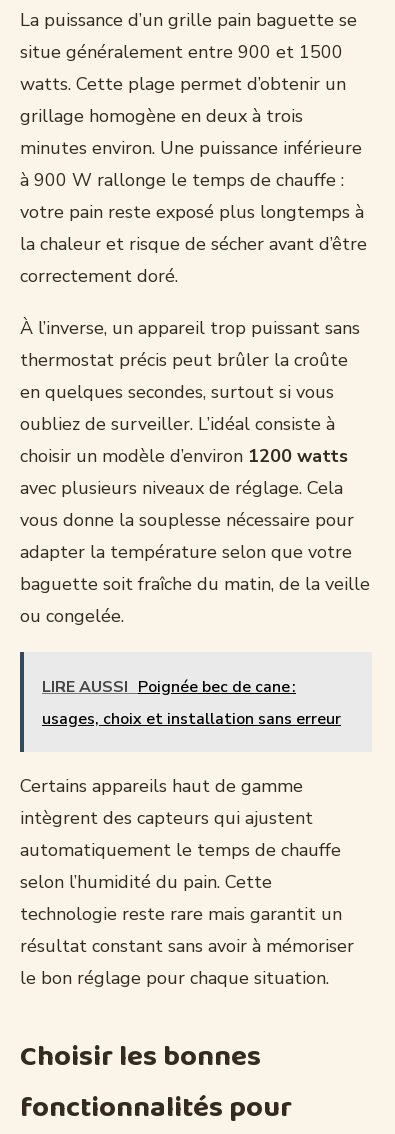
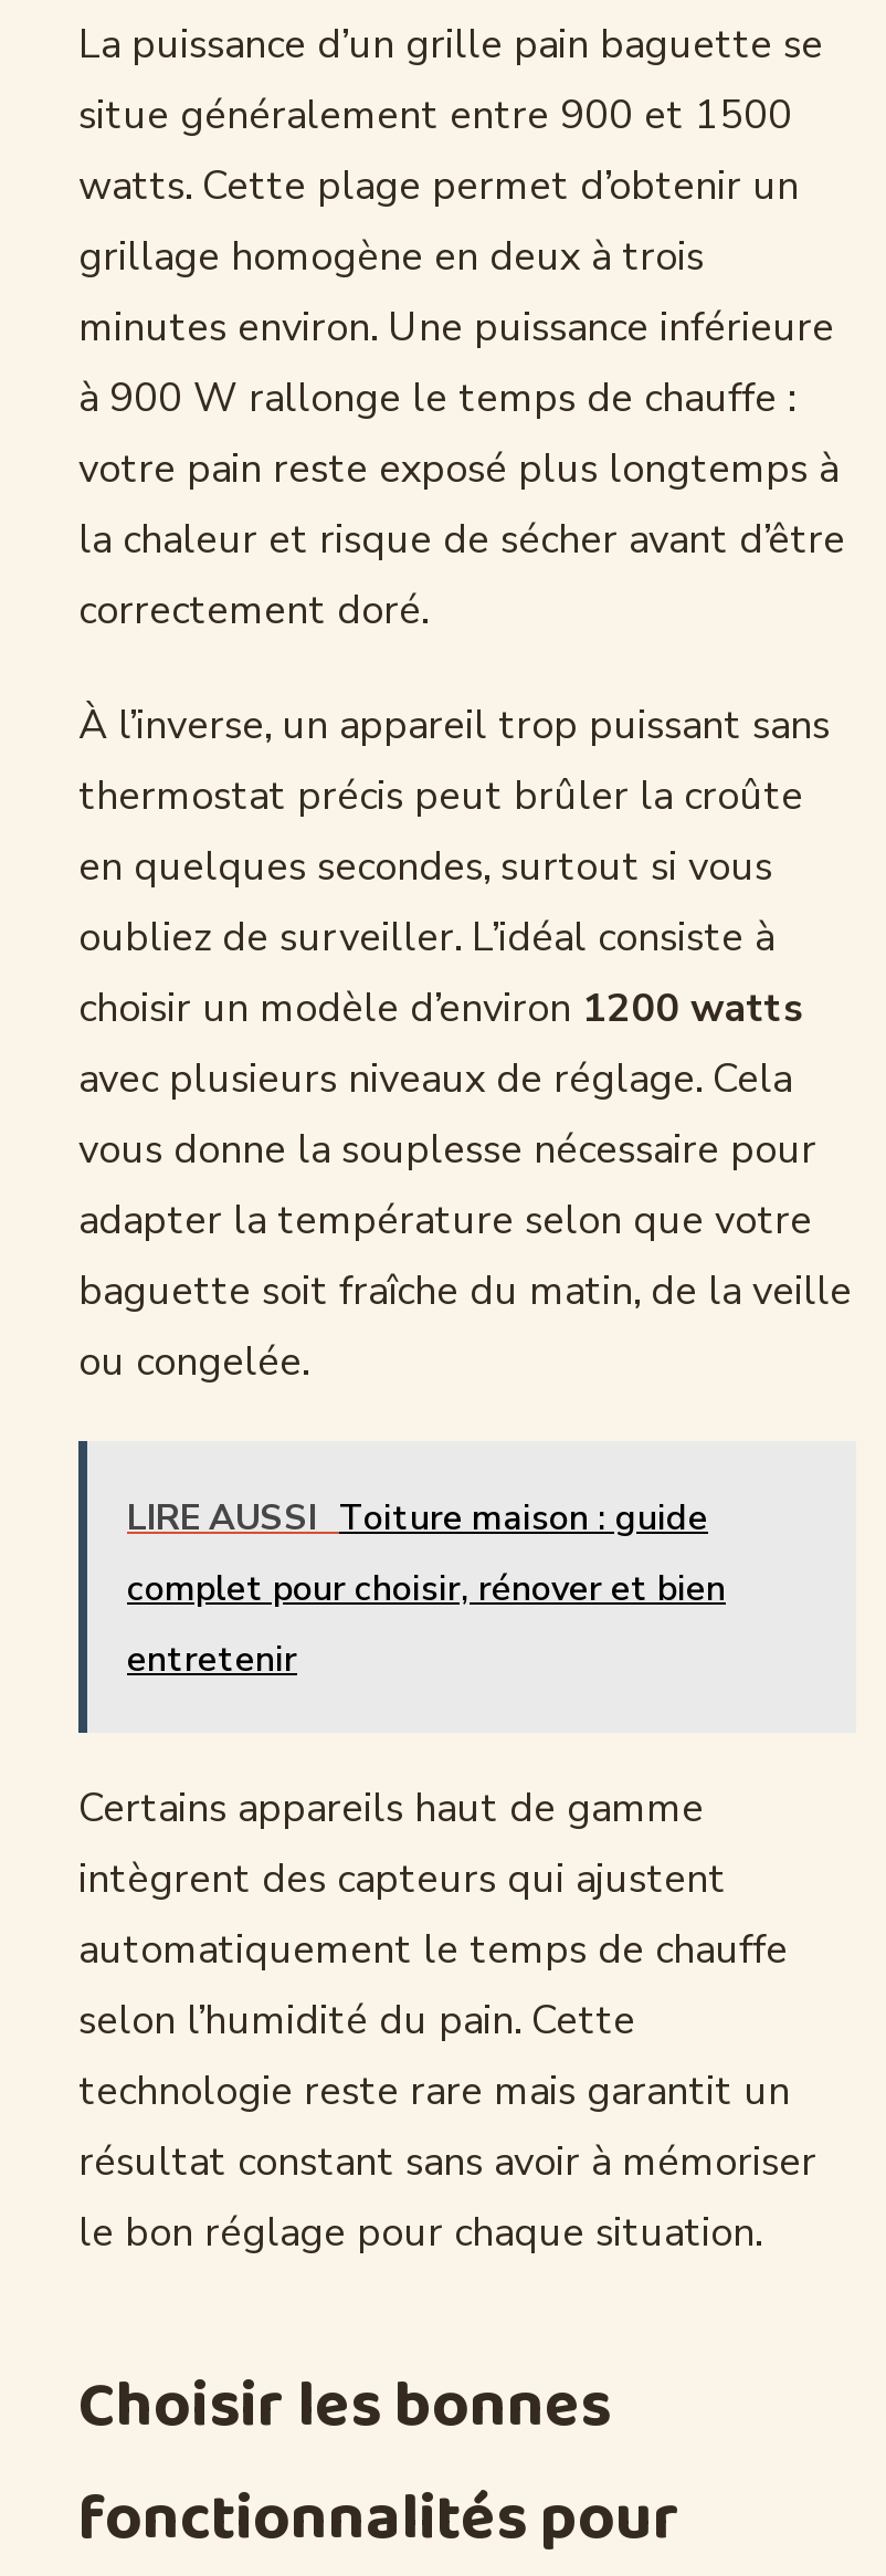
[42,676,341,730] LIRE AUSSI Poignée bec de cane : | usages, choix et installation sans erreur -> [127,1494,726,1684] LIRE AUSSI Toiture maison : guide | complet pour choisir, rénover et bien | entretenir

